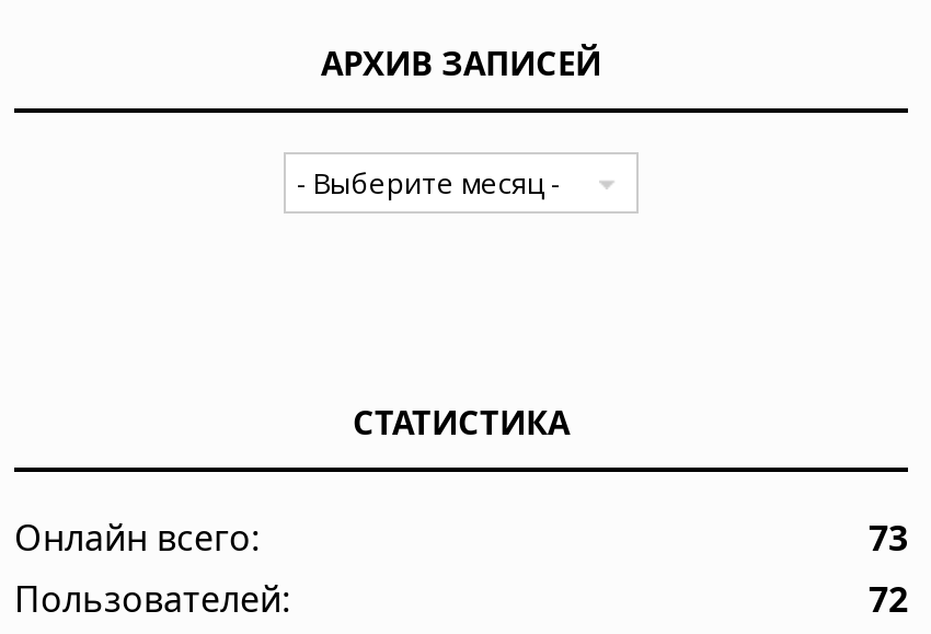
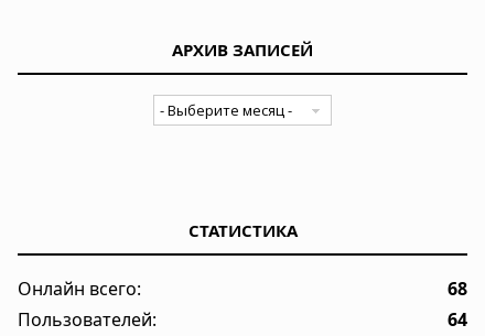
[869,515,908,563] 73 -> [448,276,467,300] 68
[869,576,908,624] 72 -> [448,307,467,331] 64

